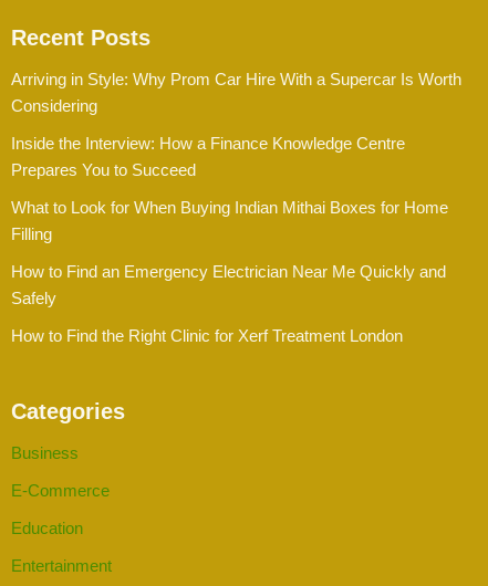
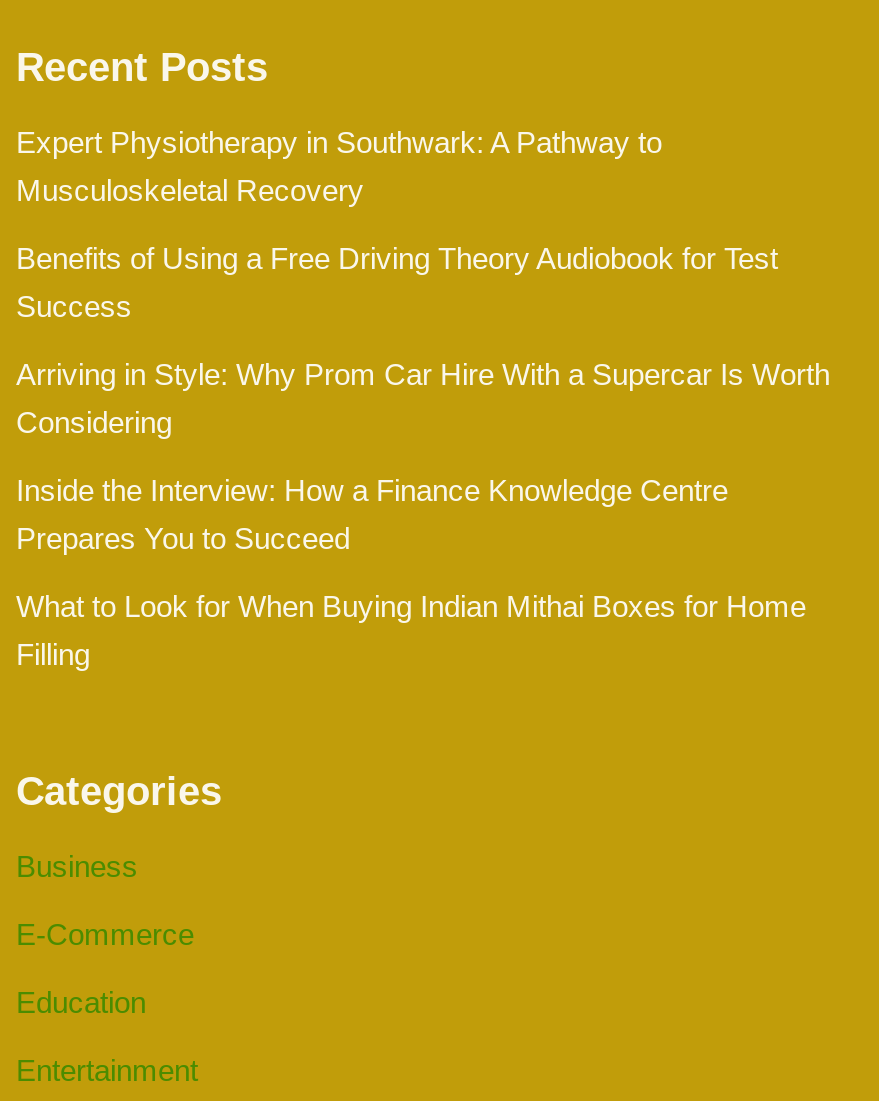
none -> [16,124,778,322] Expert Physiotherapy in Southwark: A Pathway to | Musculoskeletal Recovery | Benefits of Using a Free Driving Theory Audiobook for Test | Success
moved [11,70,461,244] -> [16,356,830,670]: Arriving in Style: Why Prom Car Hire With a Supercar Is Worth | Considering | Inside the Interview: How a Finance Knowledge Centre | Prepares You to Succeed | What to Look for When Buying Indian Mithai Boxes for Home | Filling
[11,262,446,345] How to Find an Emergency Electrician Near Me Quickly and | Safely | How to Find the Right Clinic for Xerf Treatment London -> none

